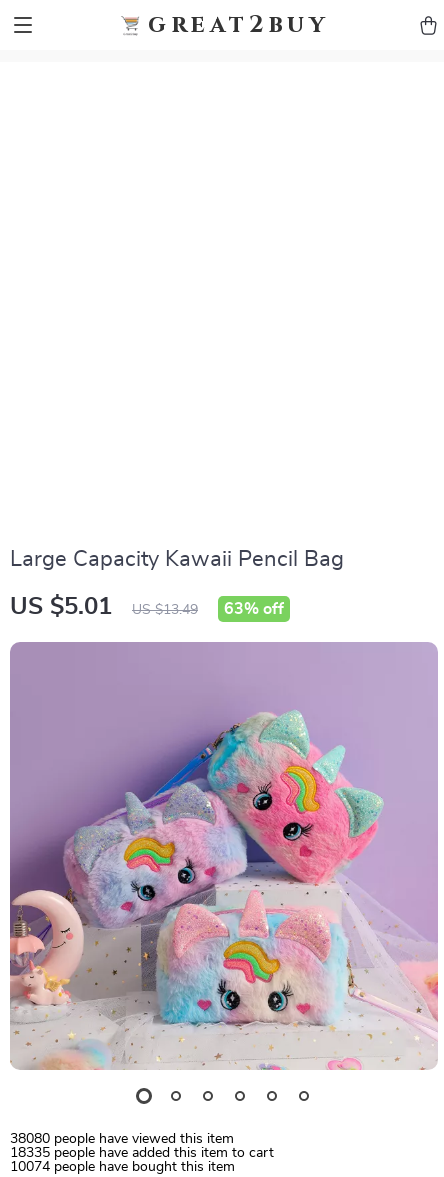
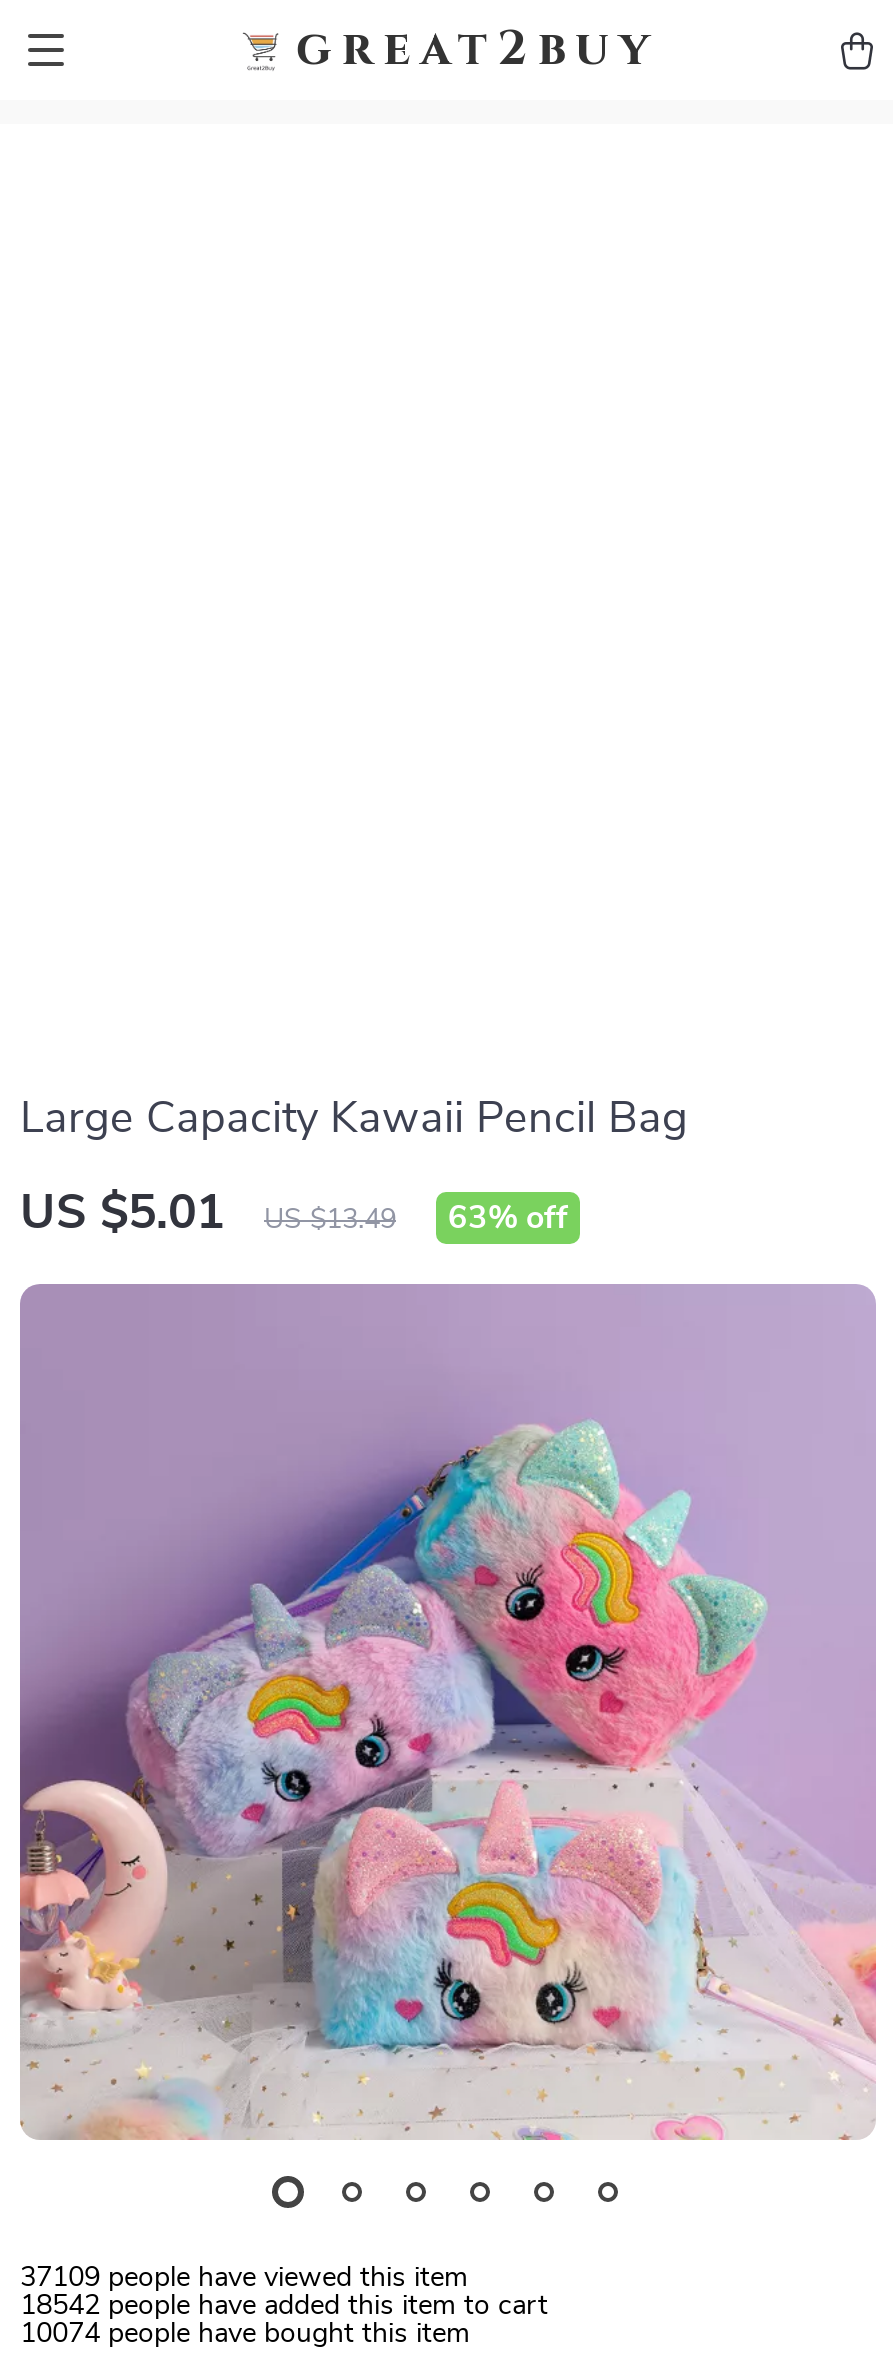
[10,1132,234,1146] 38080 people have viewed this item -> [20,2264,468,2292] 37109 people have viewed this item
[10,1146,274,1160] 18335 people have added this item to cart -> [20,2292,548,2320] 18542 people have added this item to cart

